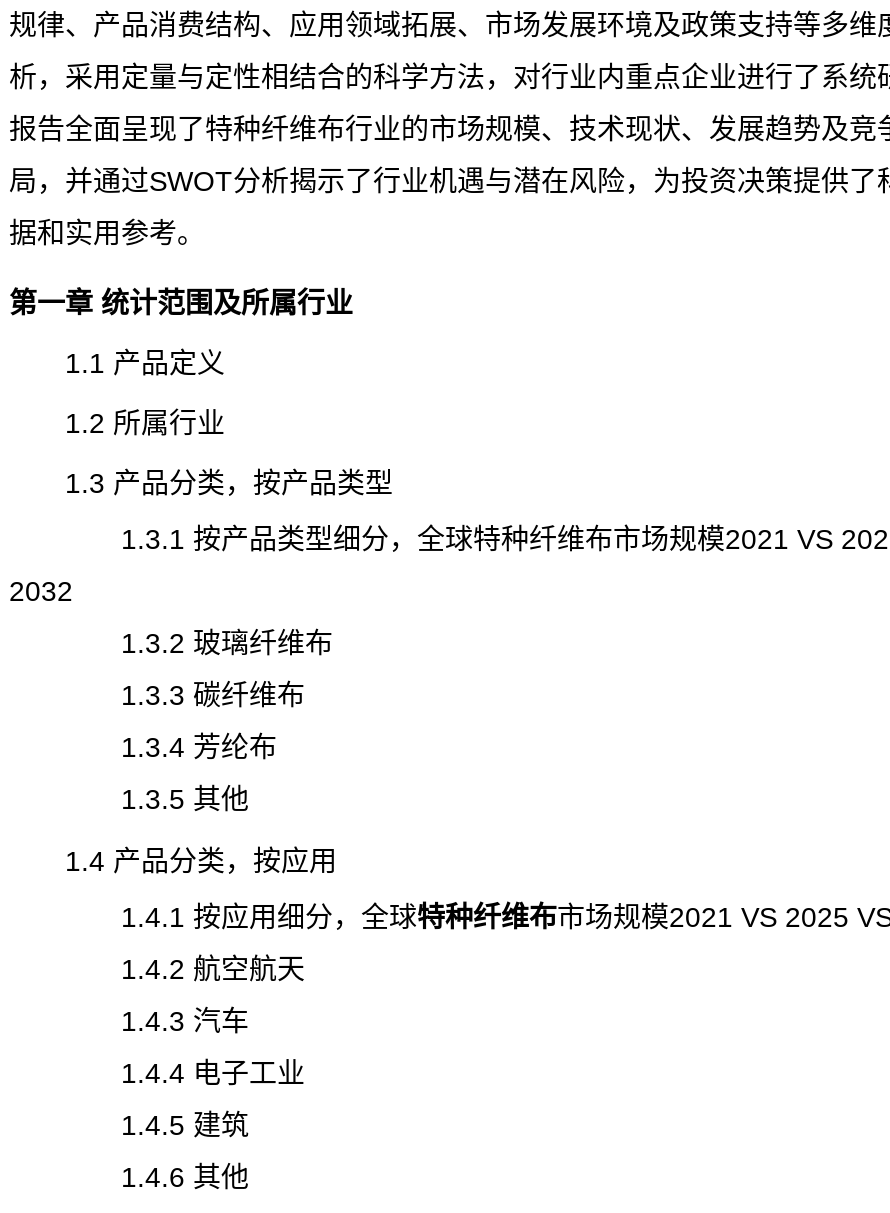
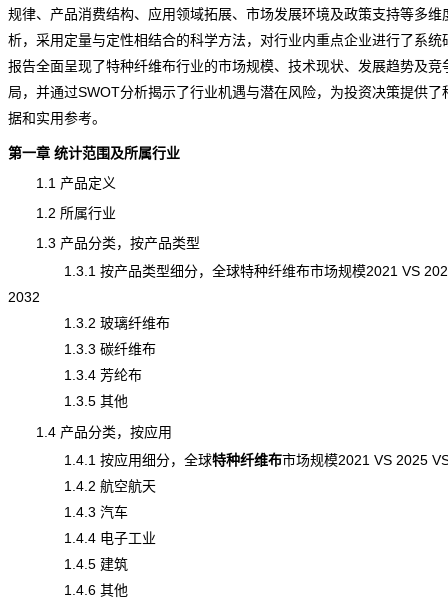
[9,287,353,319] 第一章统计范围及所属行业 -> [7,145,179,161] 第一章 统计范围及所属行业

